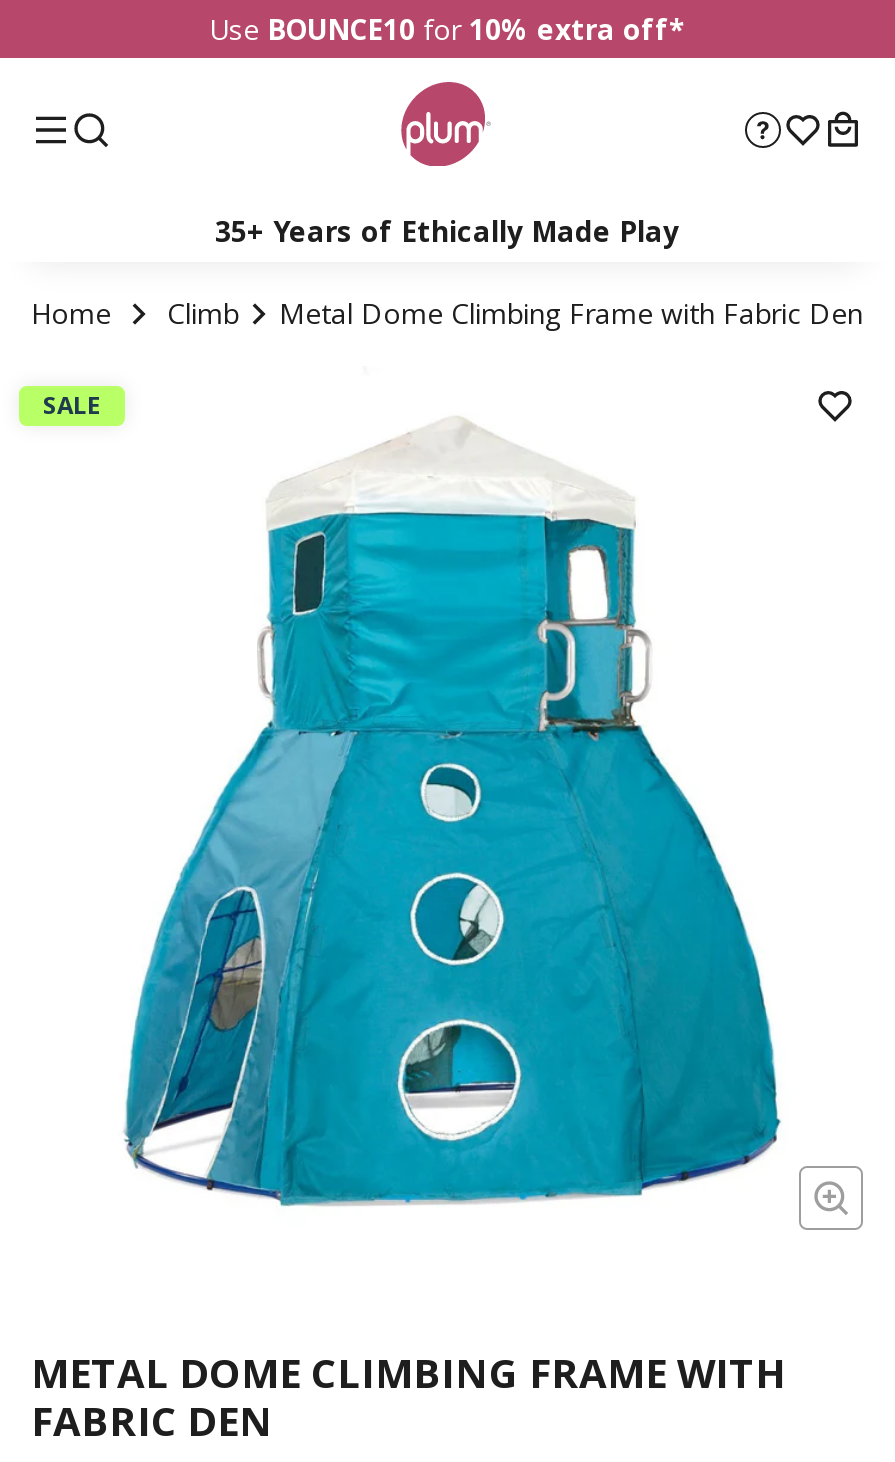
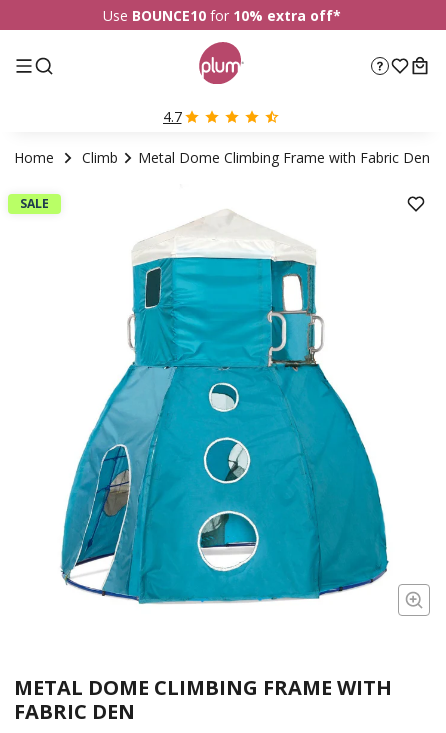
[215,212,679,250] 35+ Years of Ethically Made Play -> [162,107,181,126] 4.7

